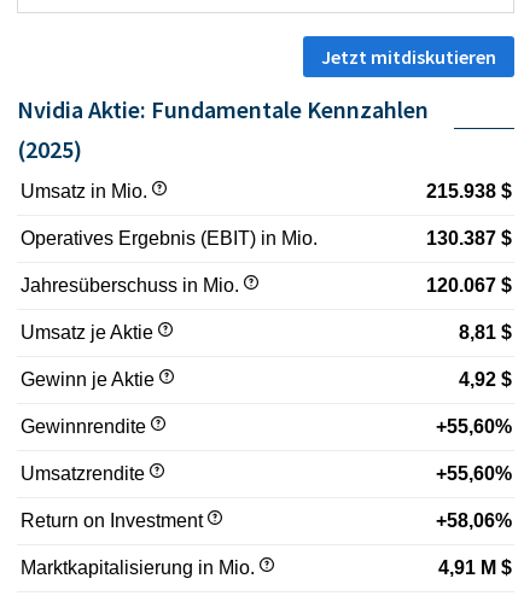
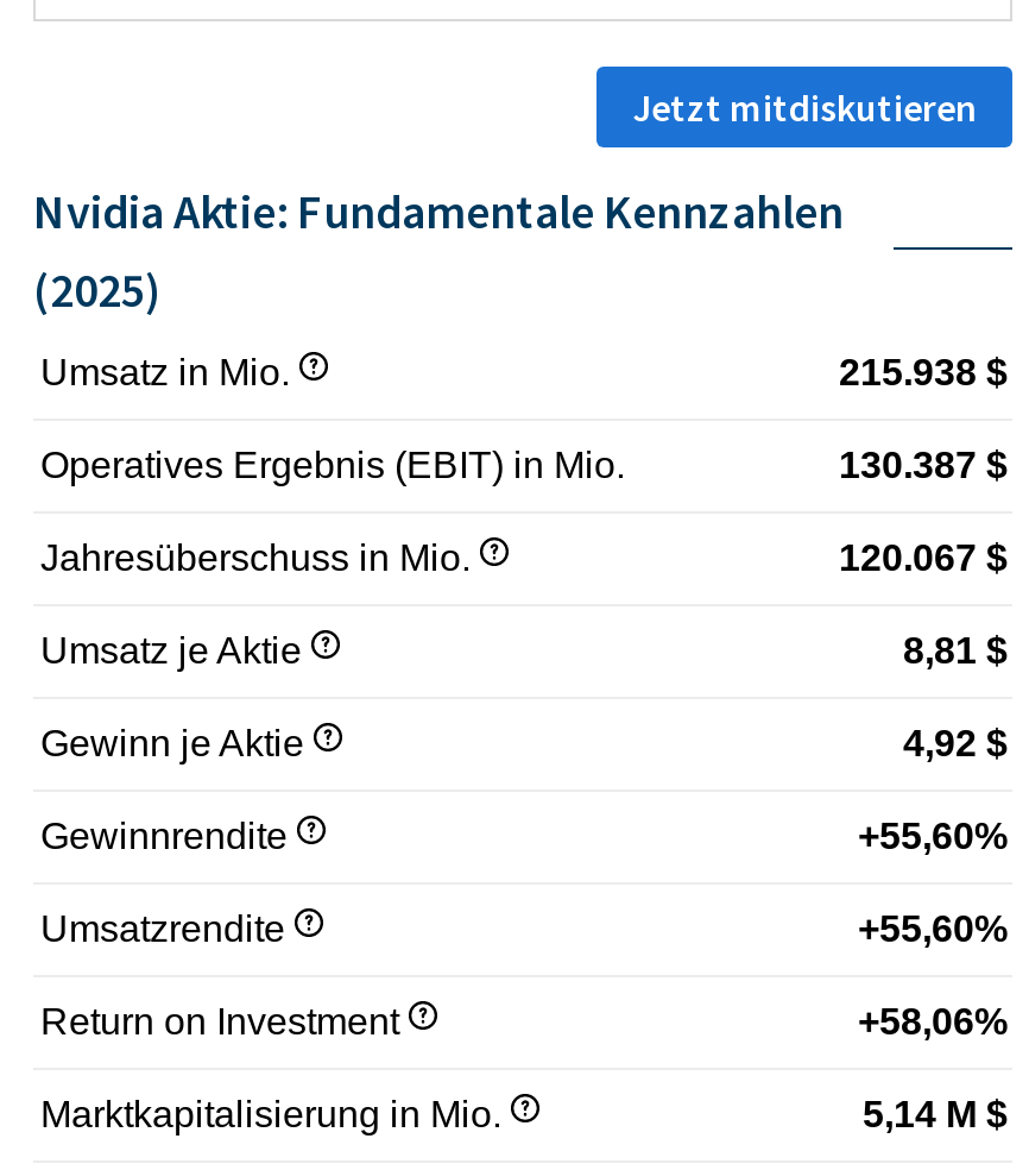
[438,557,512,578] 4,91 M $ -> [863,1094,1008,1134] 5,14 M $

